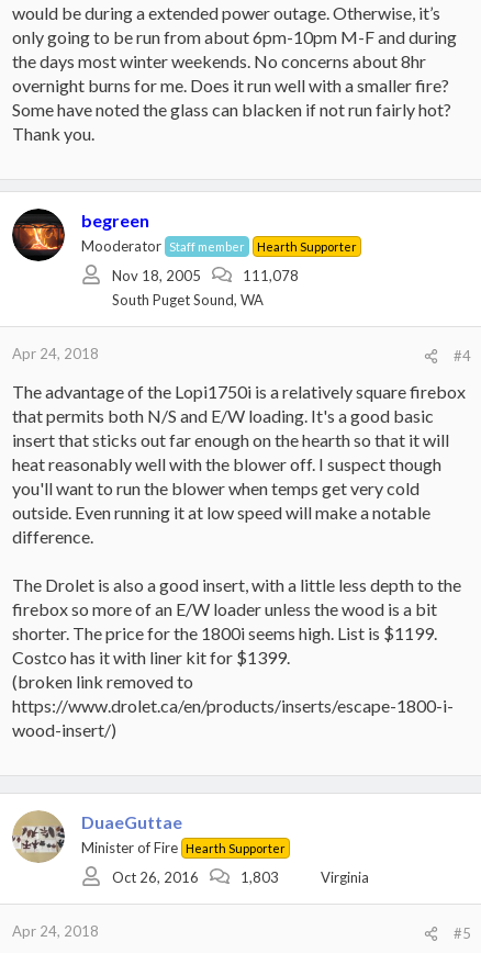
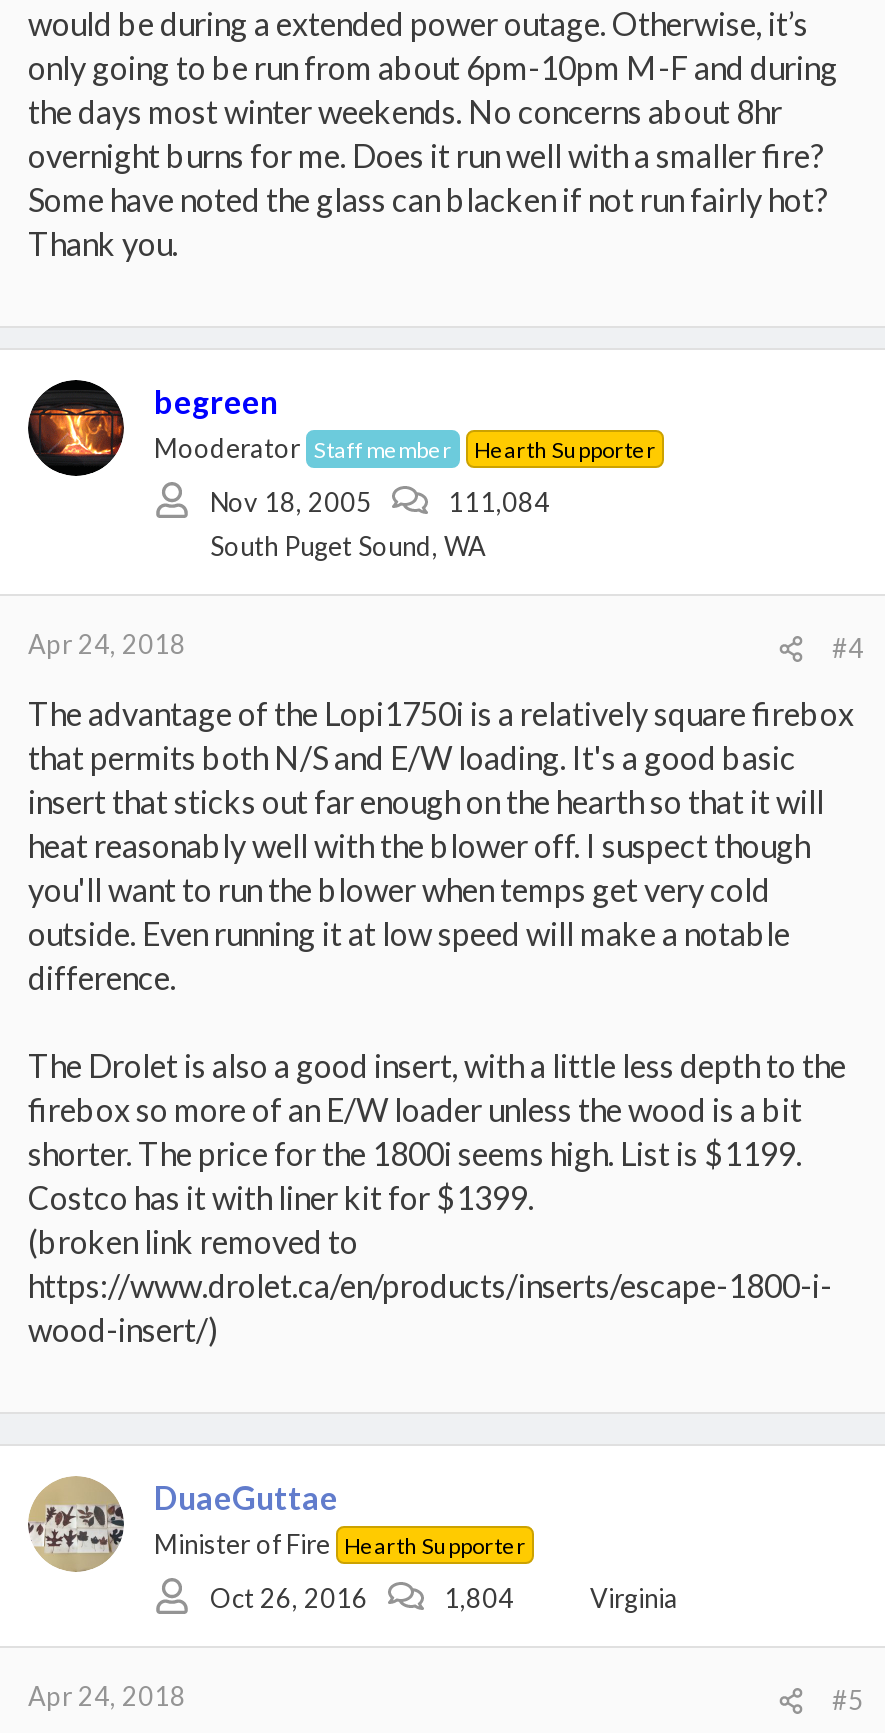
[243,266,299,284] 111,078 -> [448,485,550,517] 111,084
[240,868,279,885] 1,803 -> [444,1581,514,1613] 1,804

